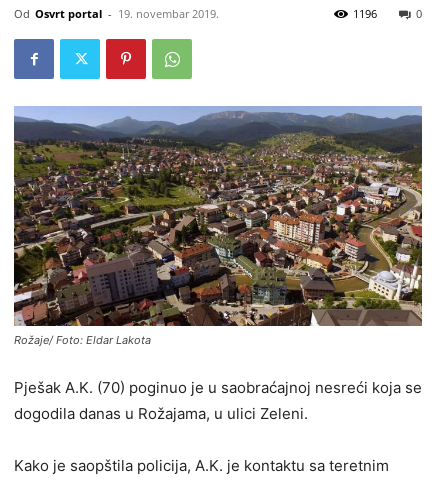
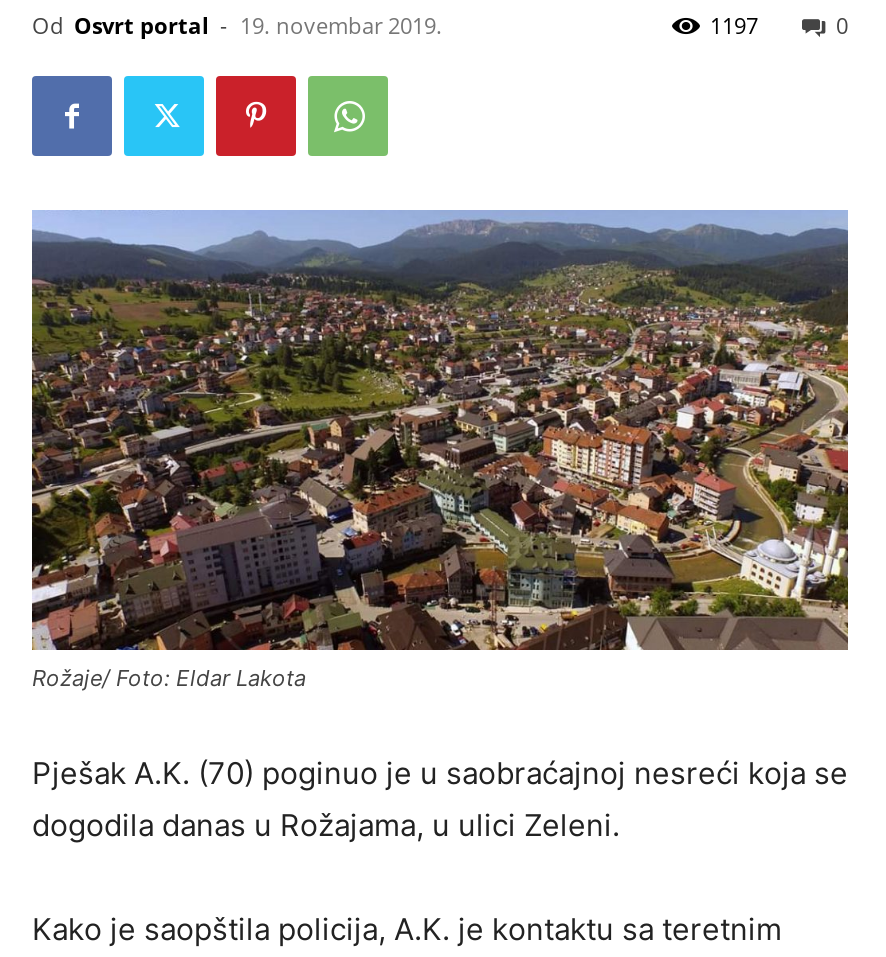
[353,6,377,21] 1196 -> [710,10,758,40] 1197

